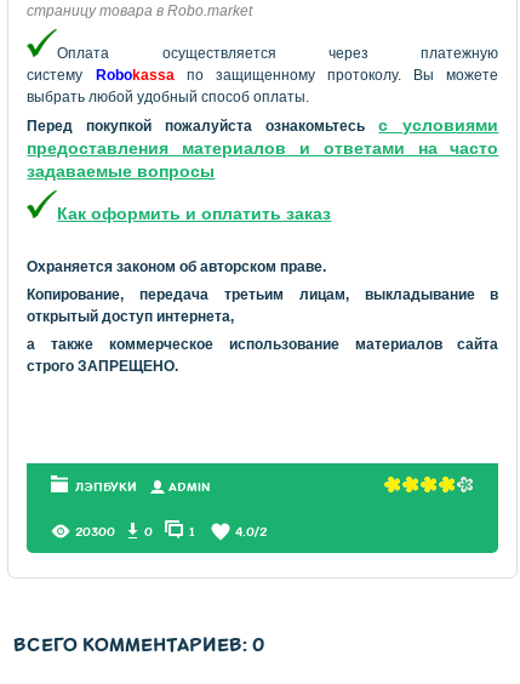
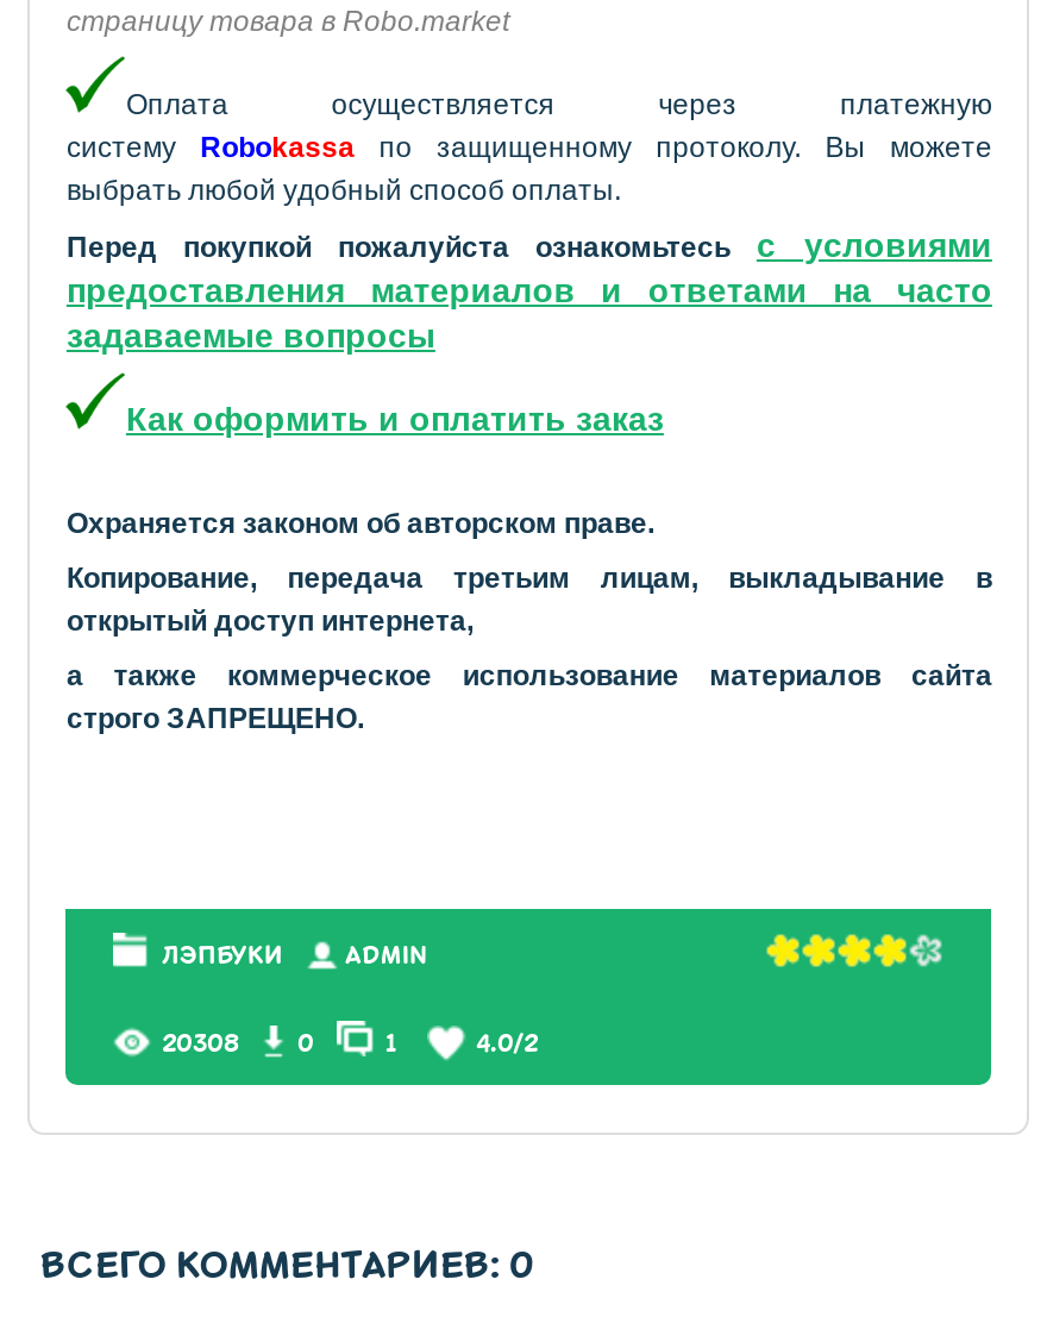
[76,524,153,540] 20300 0 -> [162,1028,314,1059] 20308 0

